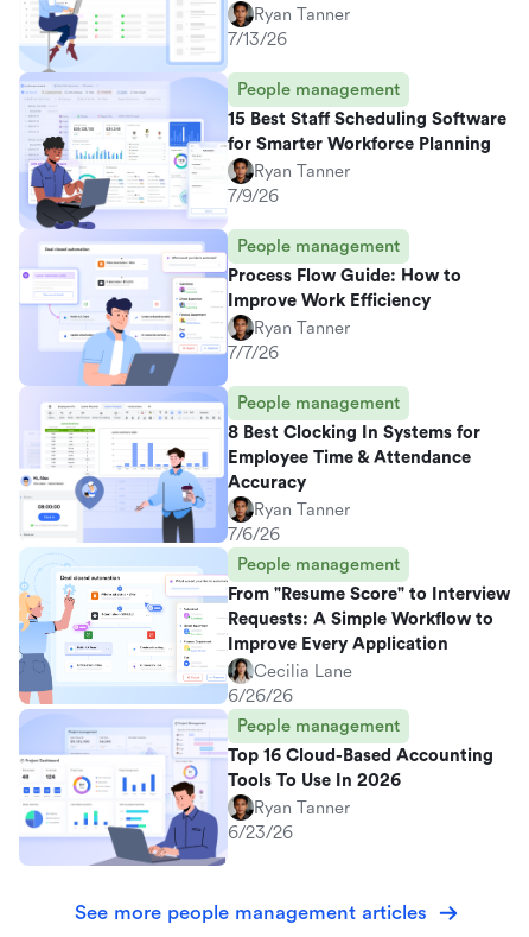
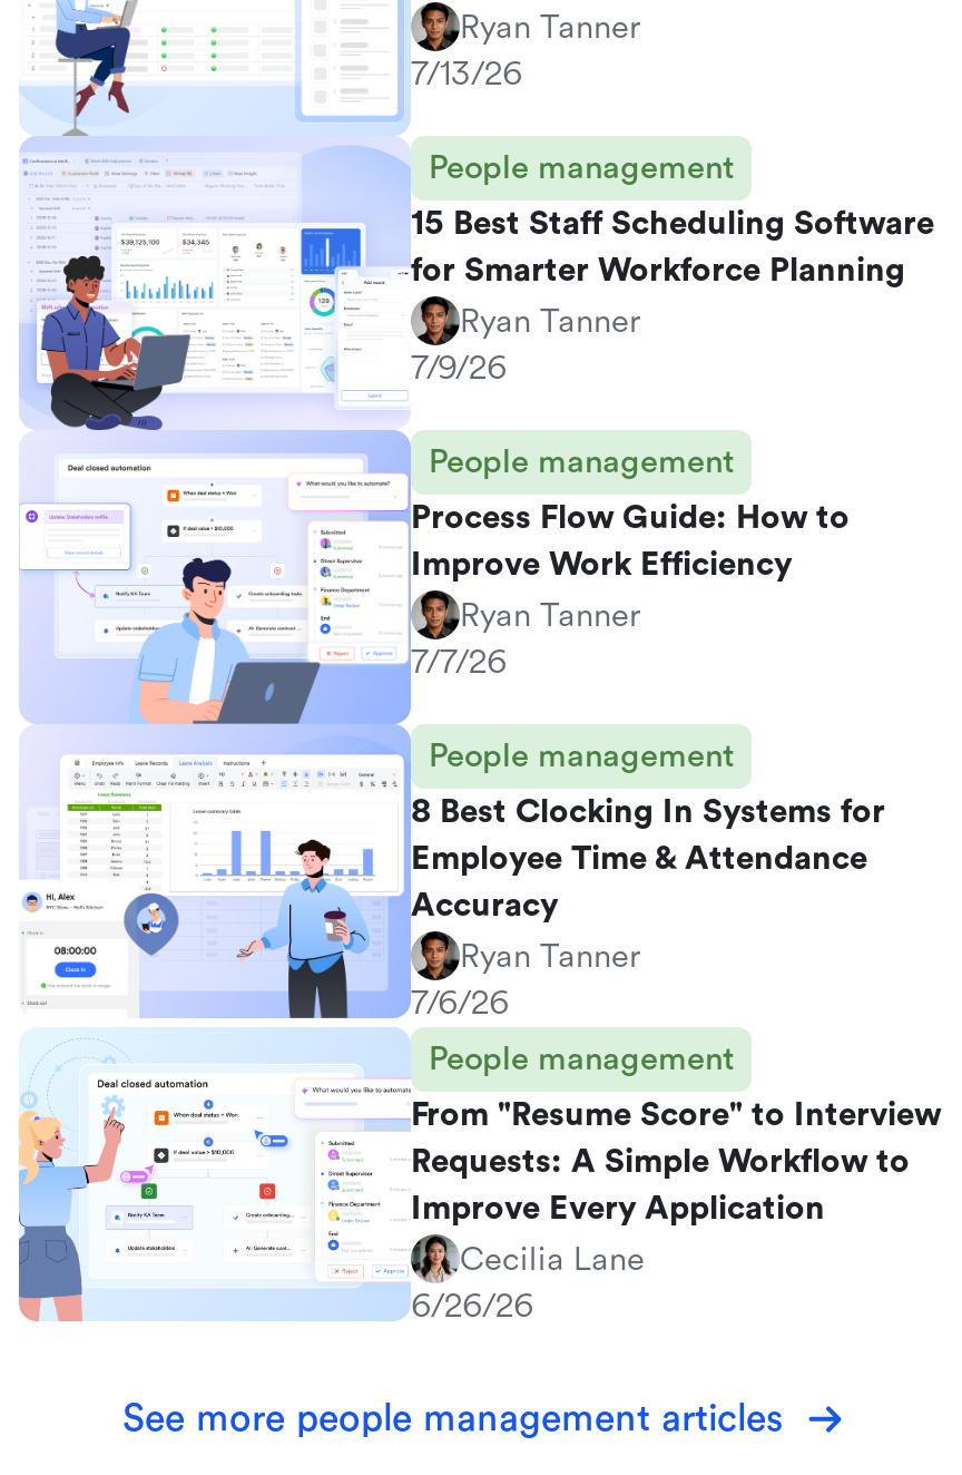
[19,710,493,867] [image] | People management | Top 16 Cloud-Based Accounting | Tools To Use In 2026 | Ryan Tanner | 6/23/26 -> none

